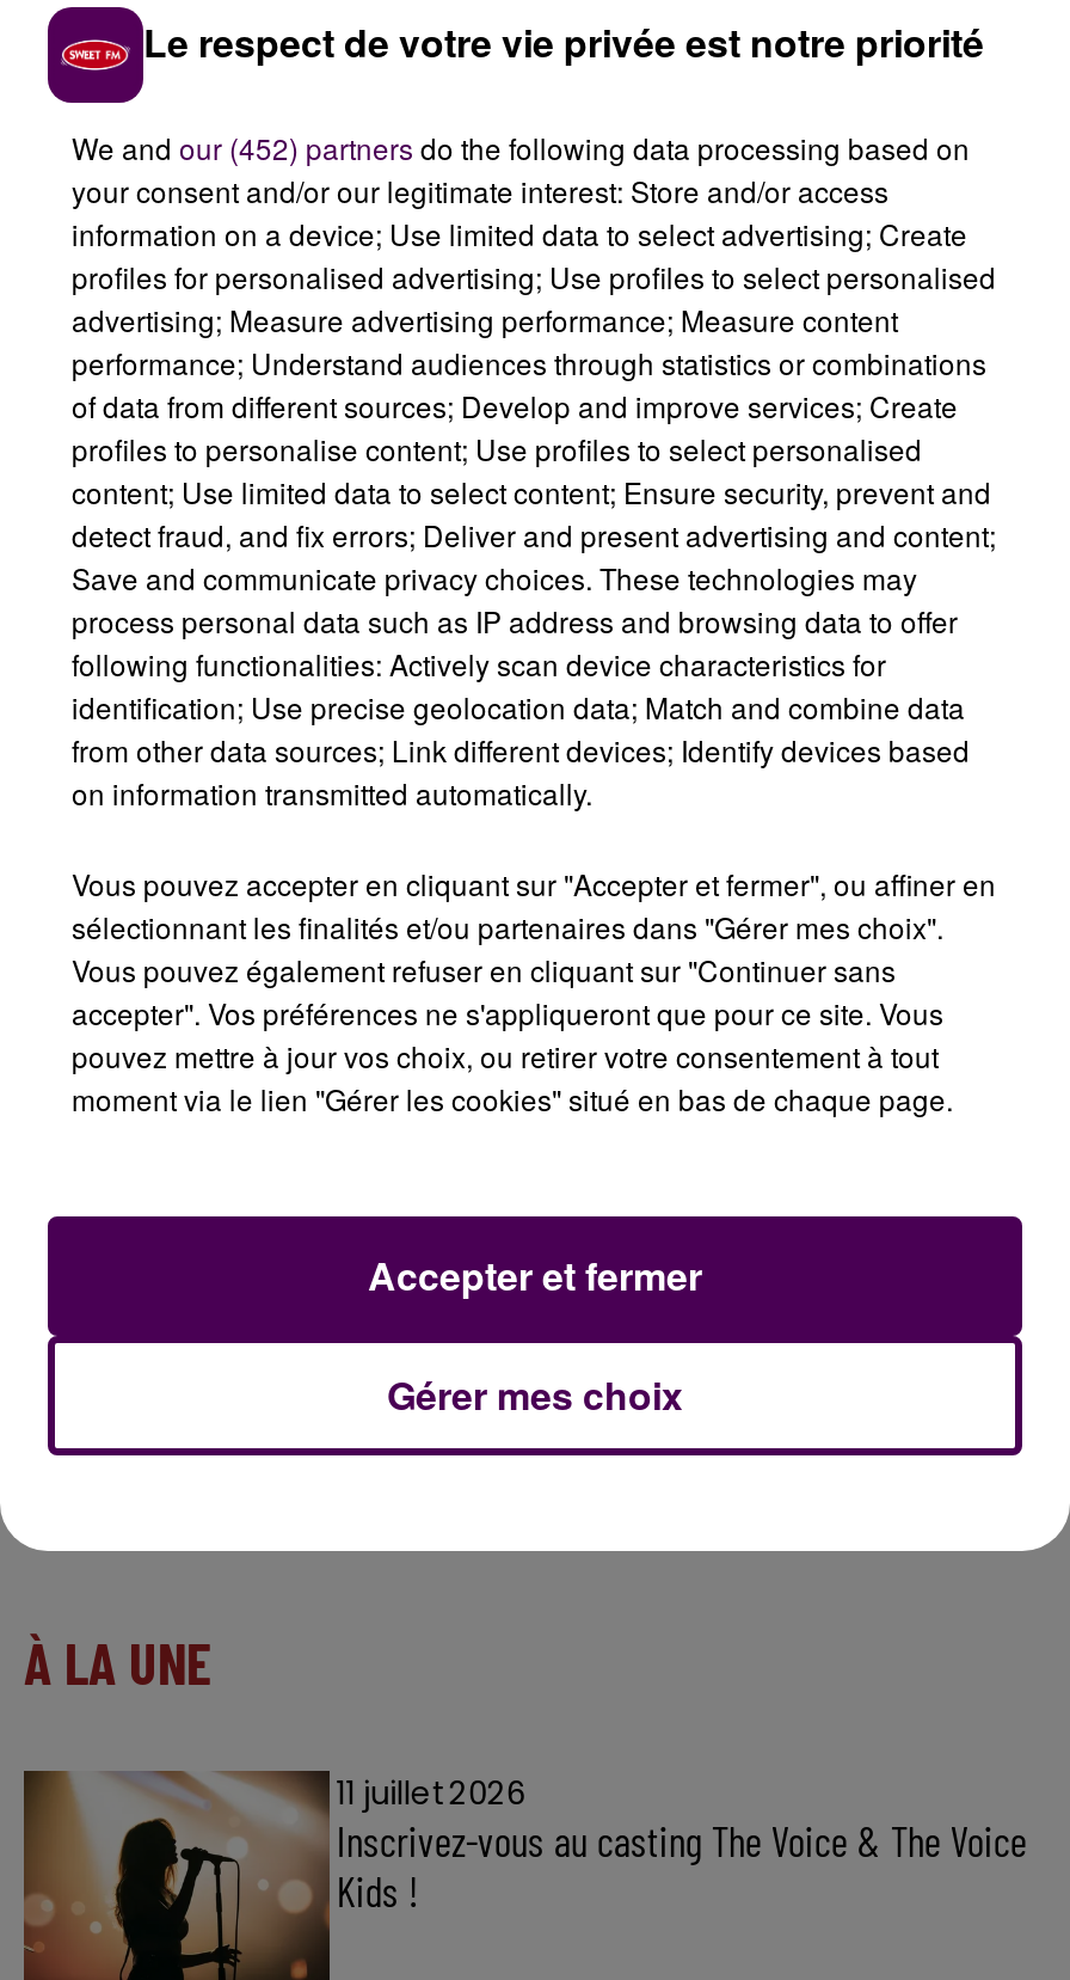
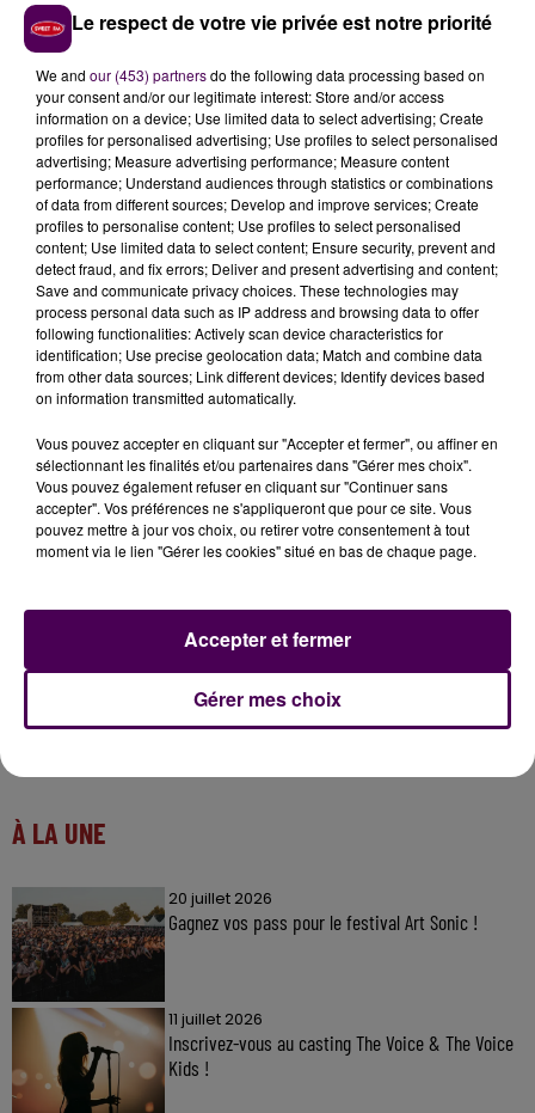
[72,125,970,166] We and our (452) partners do the following data processing based on -> [36,64,485,84] We and our (453) partners do the following data processing based on
none -> [12,886,478,1003] [image] | 20 juillet 2026 | Gagnez vos pass pour le festival Art Sonic !

